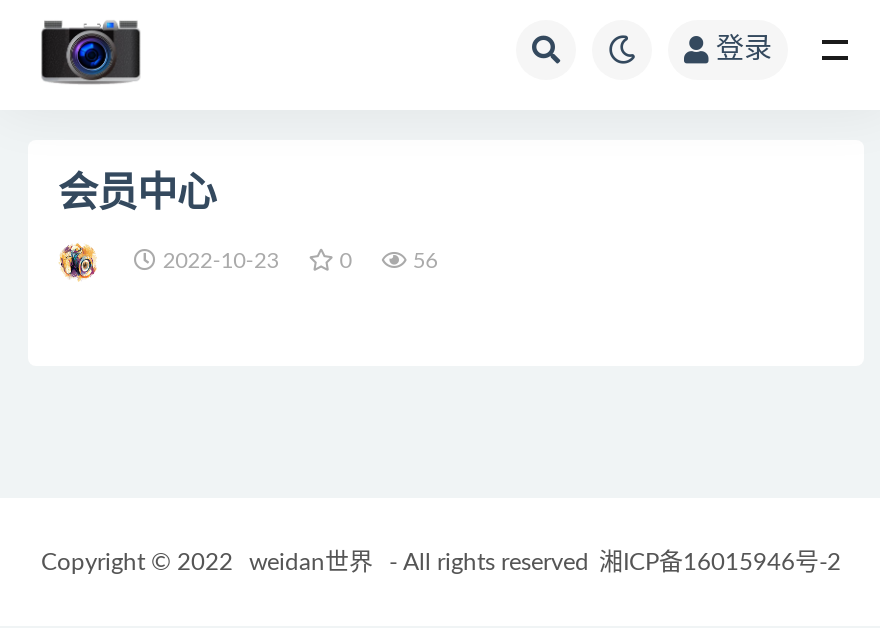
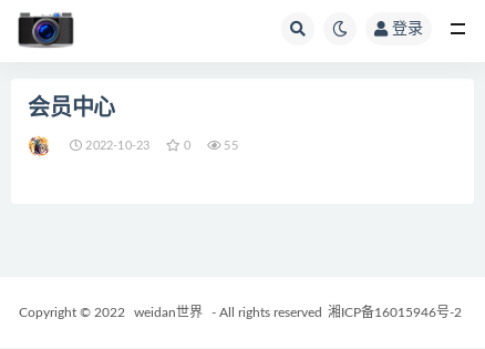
[406,250,438,272] 56 -> [221,140,238,152] 55

